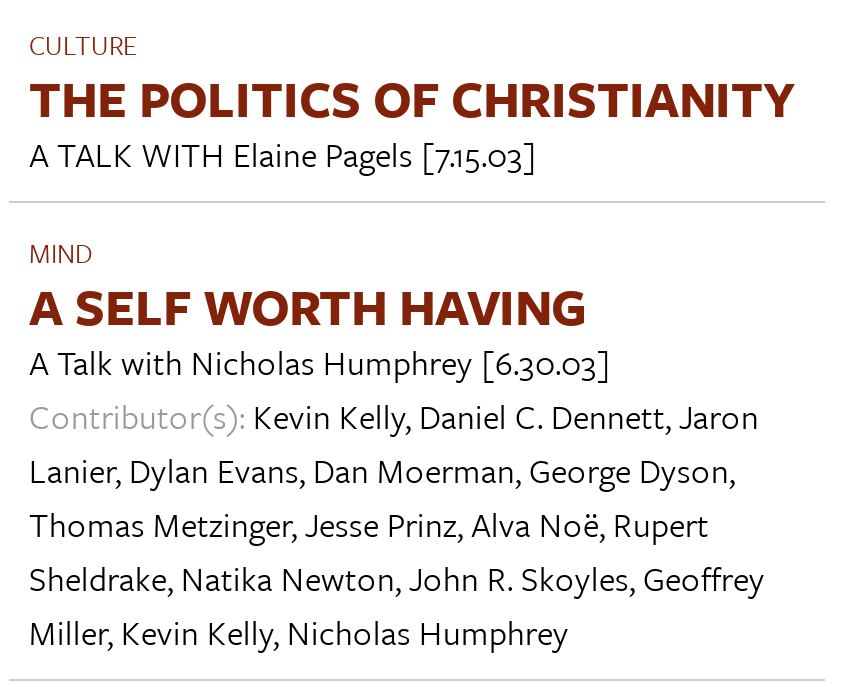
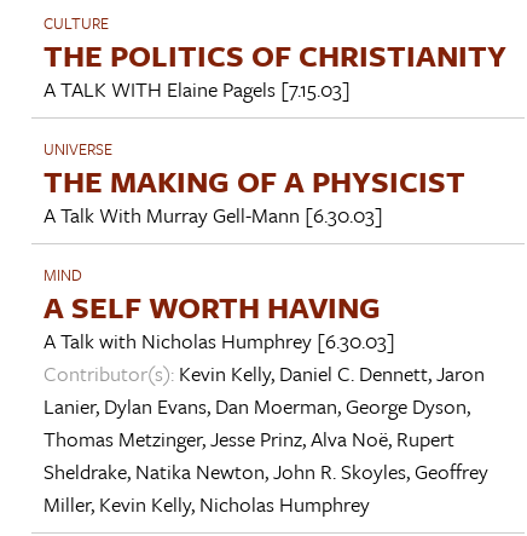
none -> [44,136,465,230] UNIVERSE | THE MAKING OF A PHYSICIST | A Talk With Murray Gell-Mann [6.30.03]

